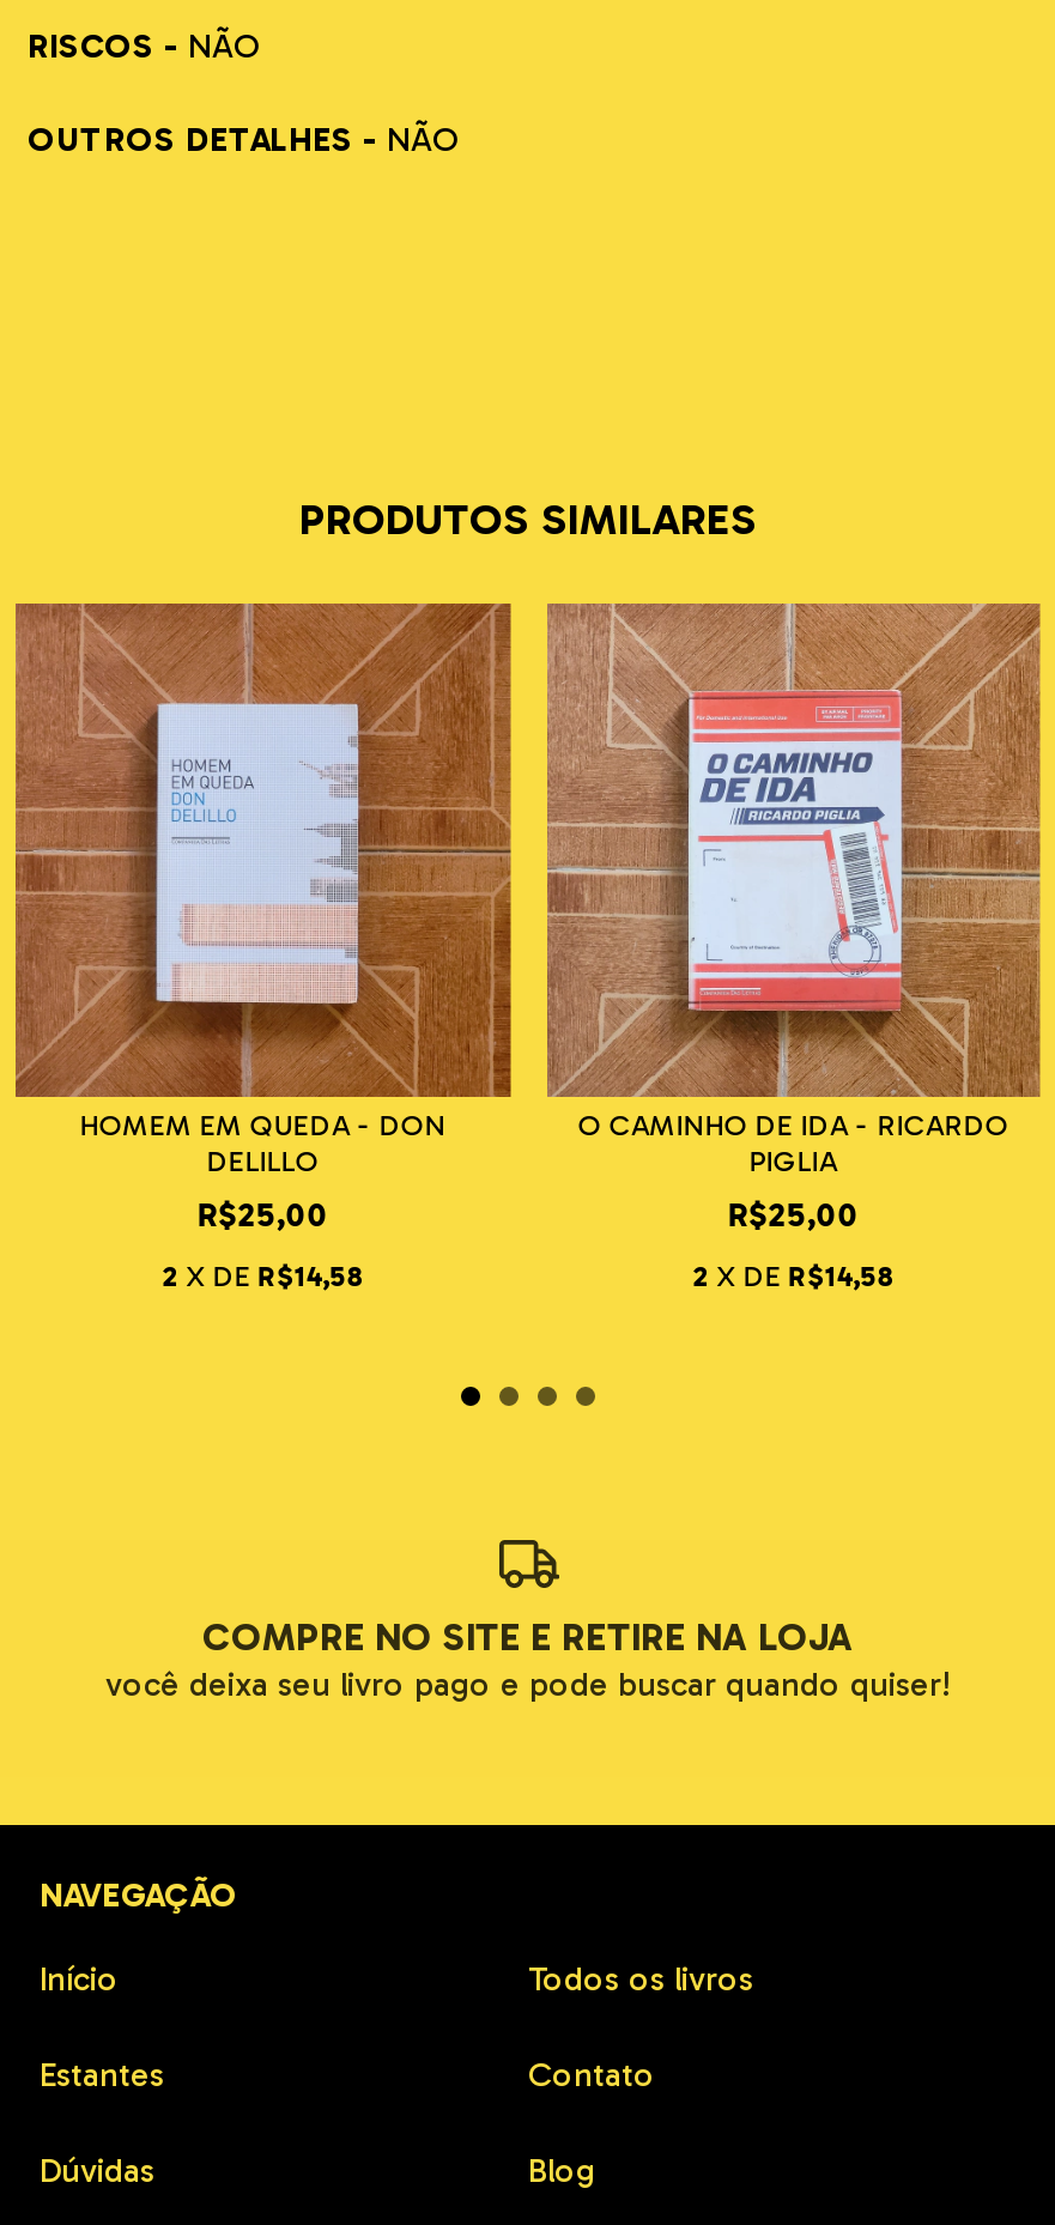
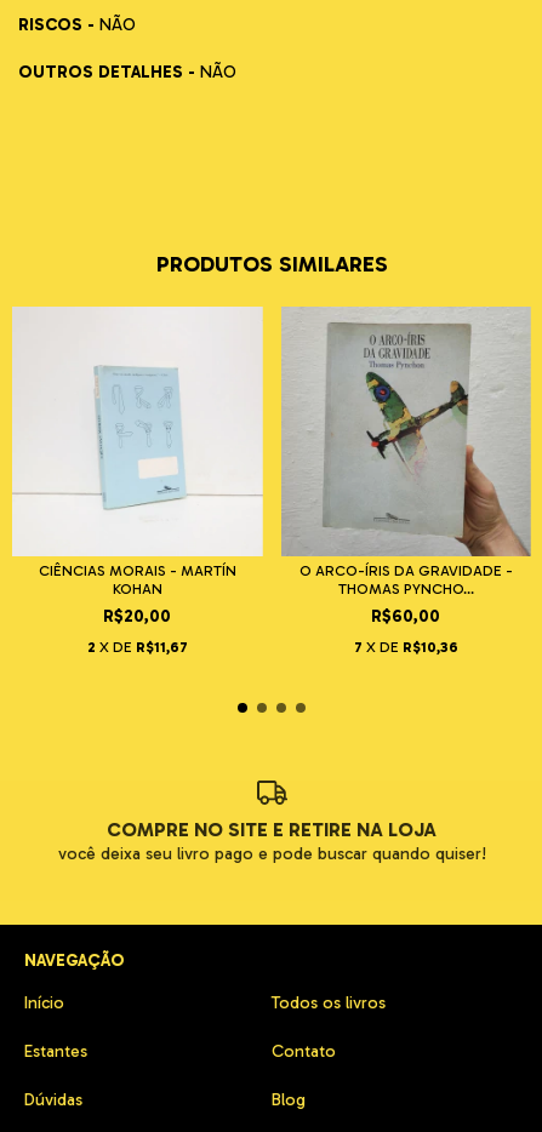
[13,601,514,1236] [image] | HOMEM EM QUEDA - DON | DELILLO | R$25,00 -> [11,305,264,627] [image] | CIÊNCIAS MORAIS - MARTÍN | KOHAN | R$20,00
[545,601,1041,1236] [image] | O CAMINHO DE IDA - RICARDO | PIGLIA | R$25,00 -> [280,305,531,627] [image] | O ARCO-ÍRIS DA GRAVIDADE - | THOMAS PYNCHO... | R$60,00
[162,1260,363,1293] 2 X DE R$14,58 -> [87,639,188,656] 2 X DE R$11,67
[693,1260,894,1293] 2 X DE R$14,58 -> [354,639,458,656] 7 X DE R$10,36

